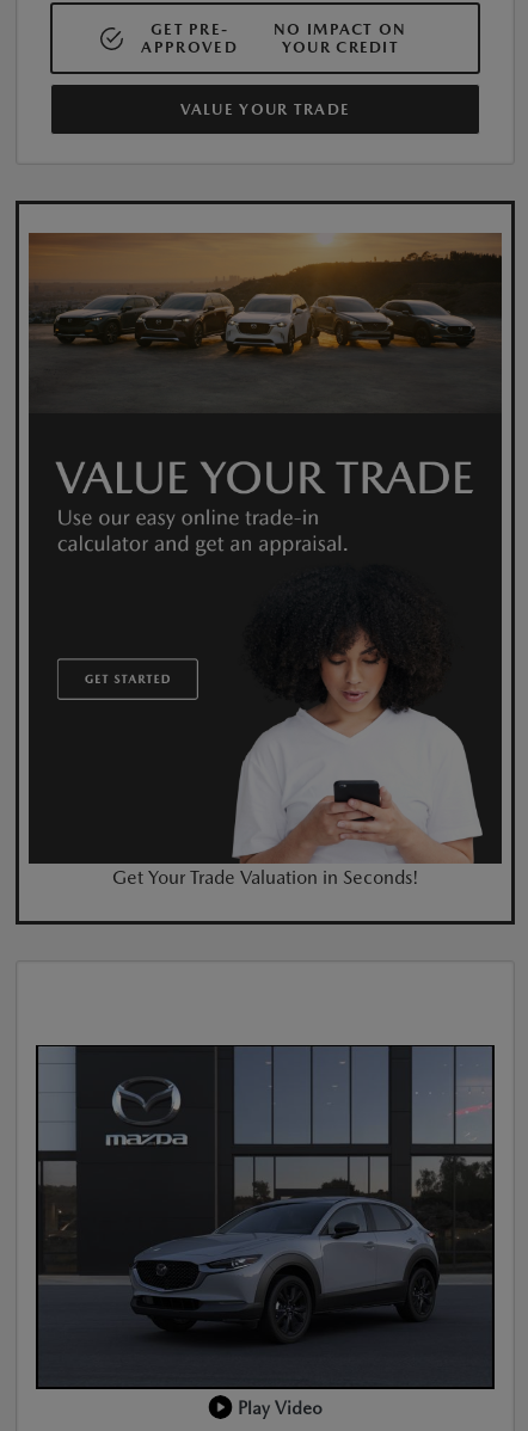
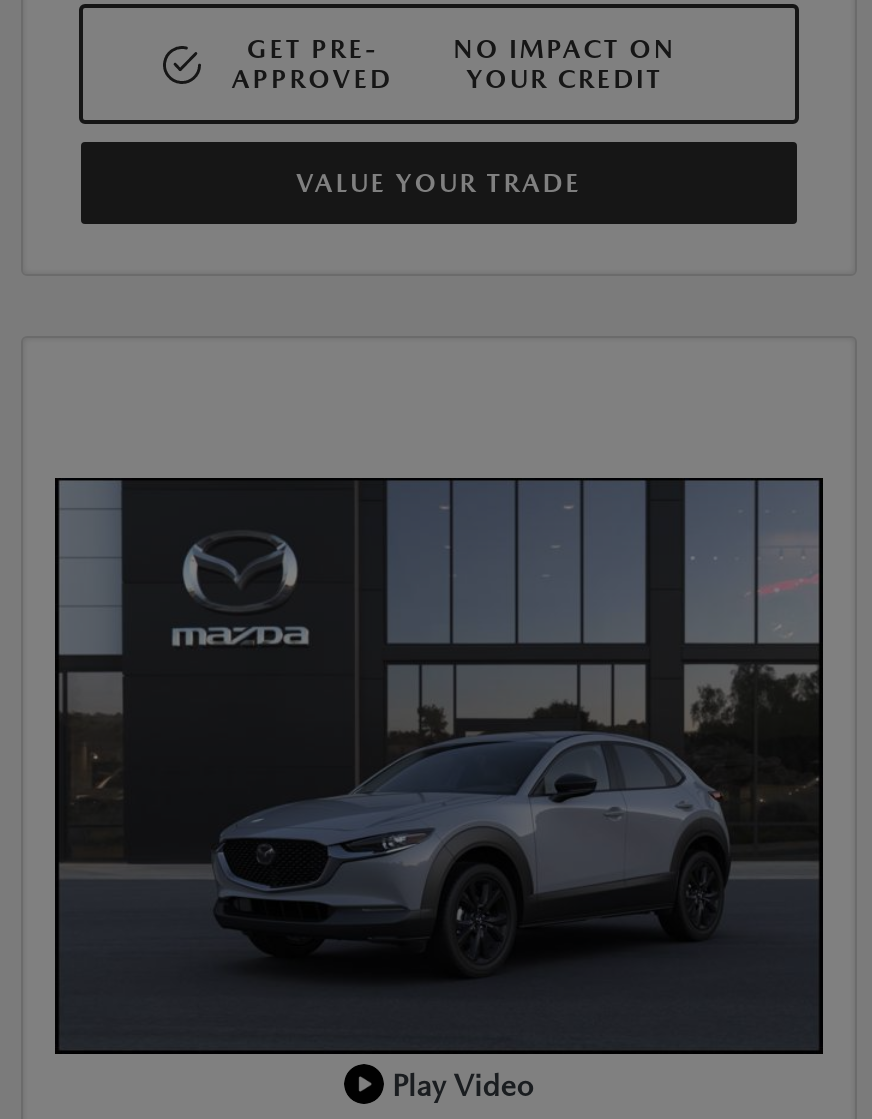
[14,199,516,926] [image] | Get Your Trade Valuation in Seconds! -> none

